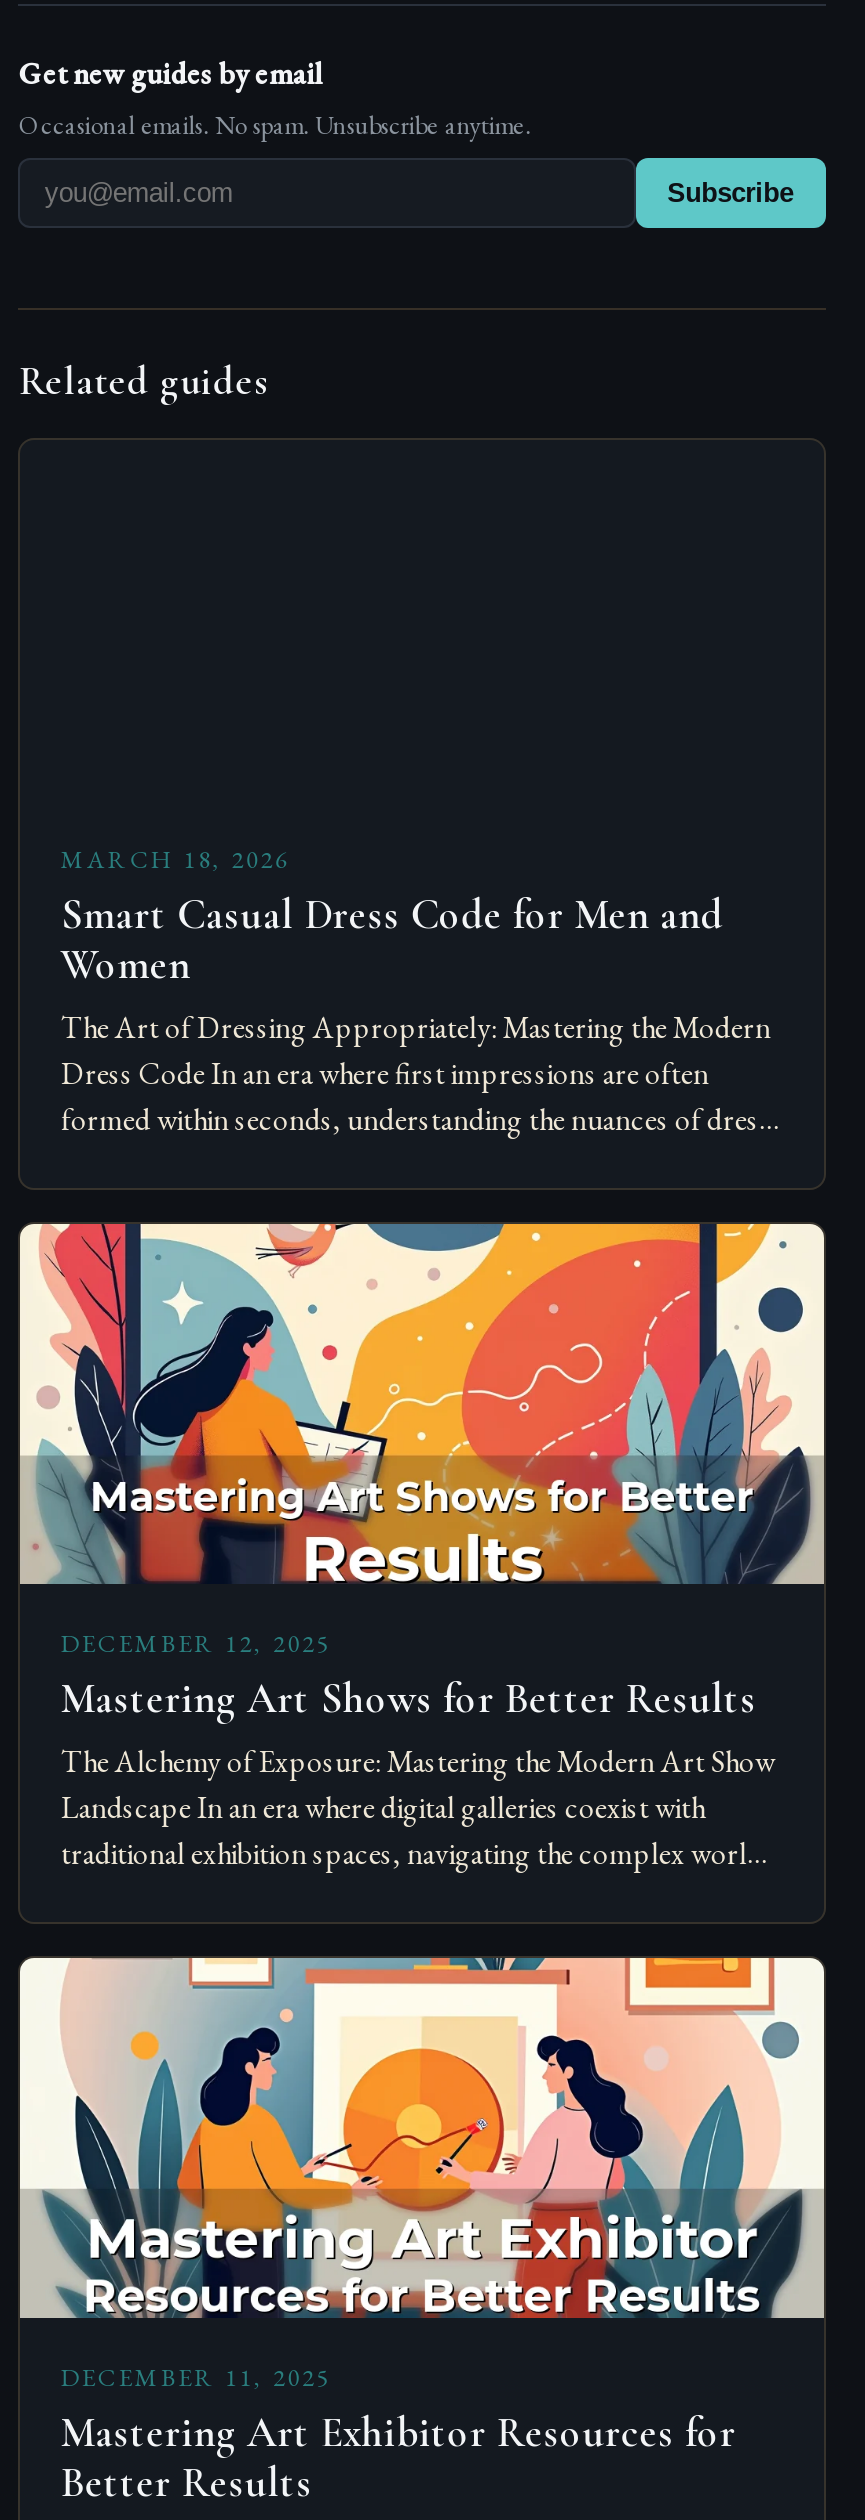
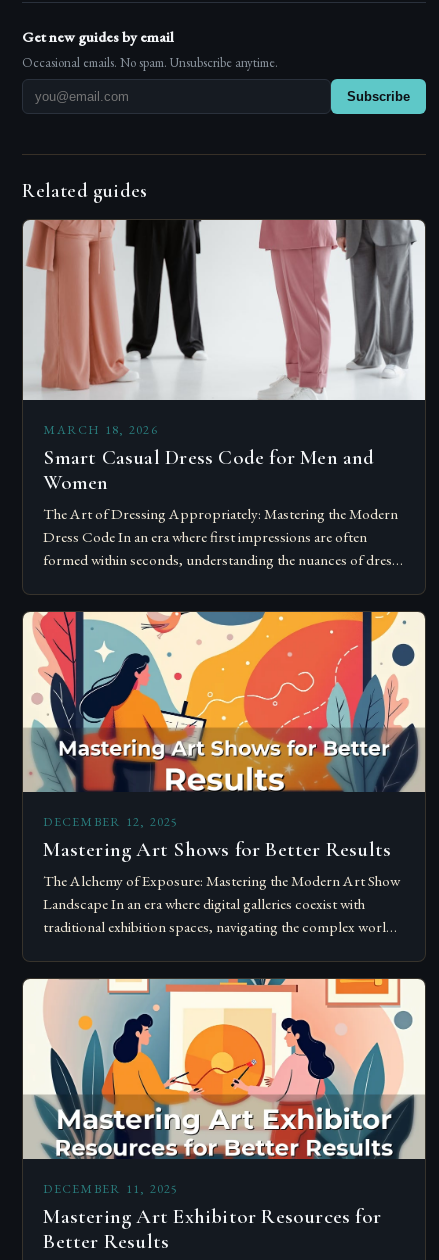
none -> [22,219,426,401] [image]

